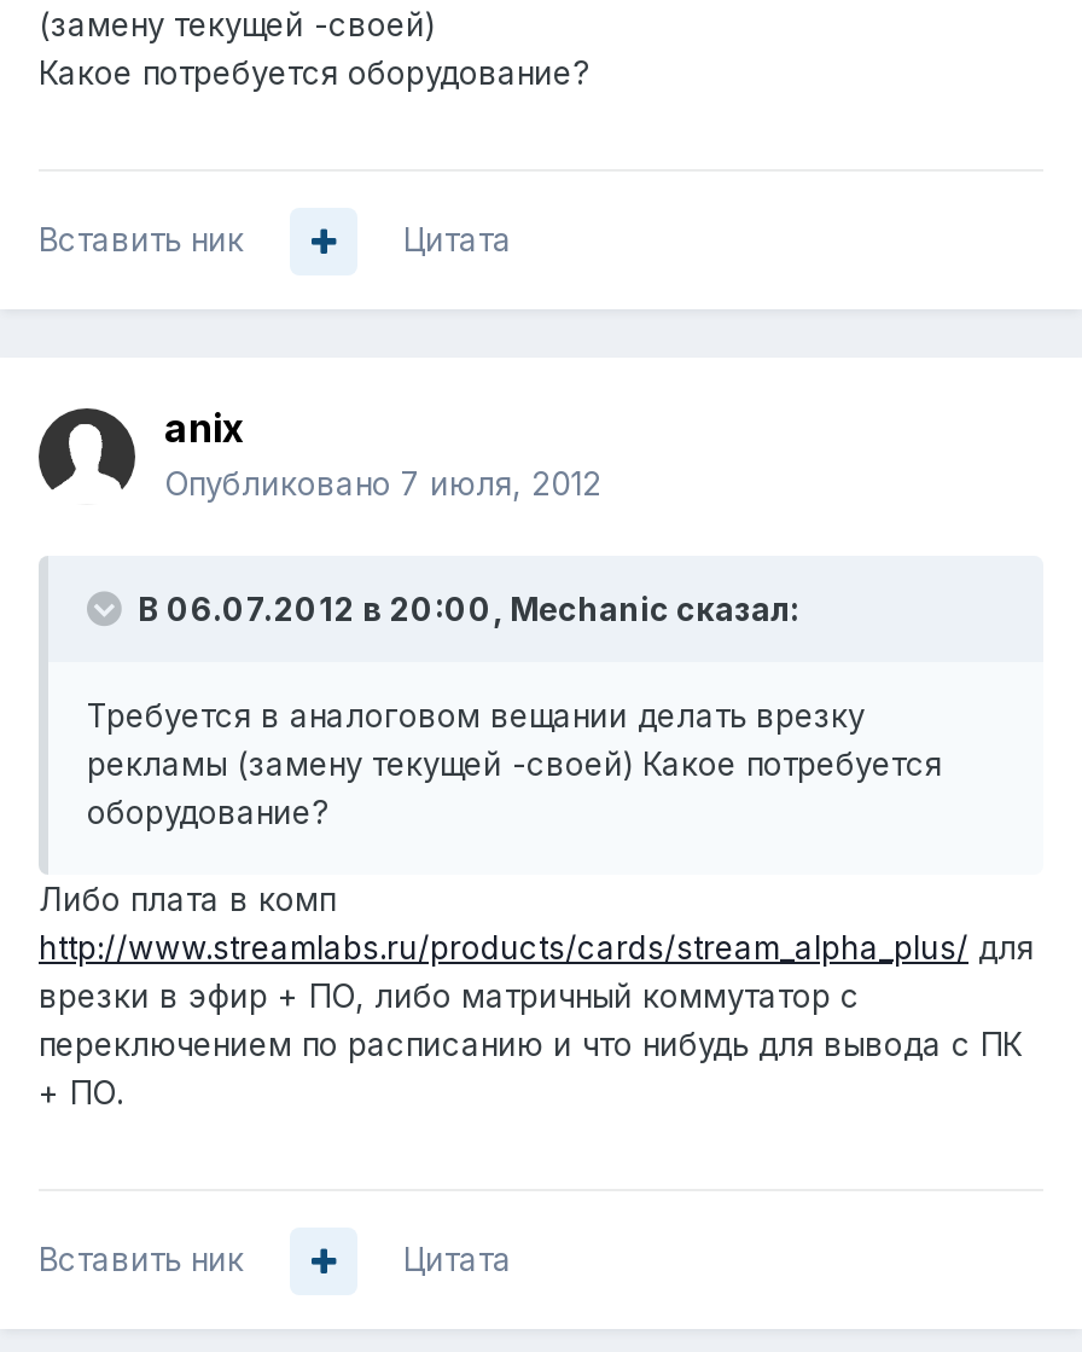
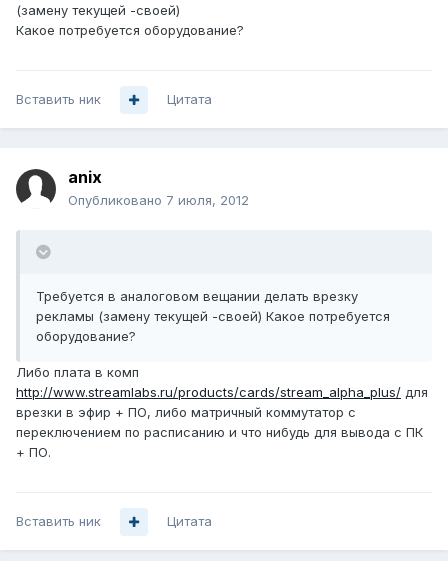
[130,591,799,629] В 06.07.2012 в 20:00, Mechanic сказал: -> none

